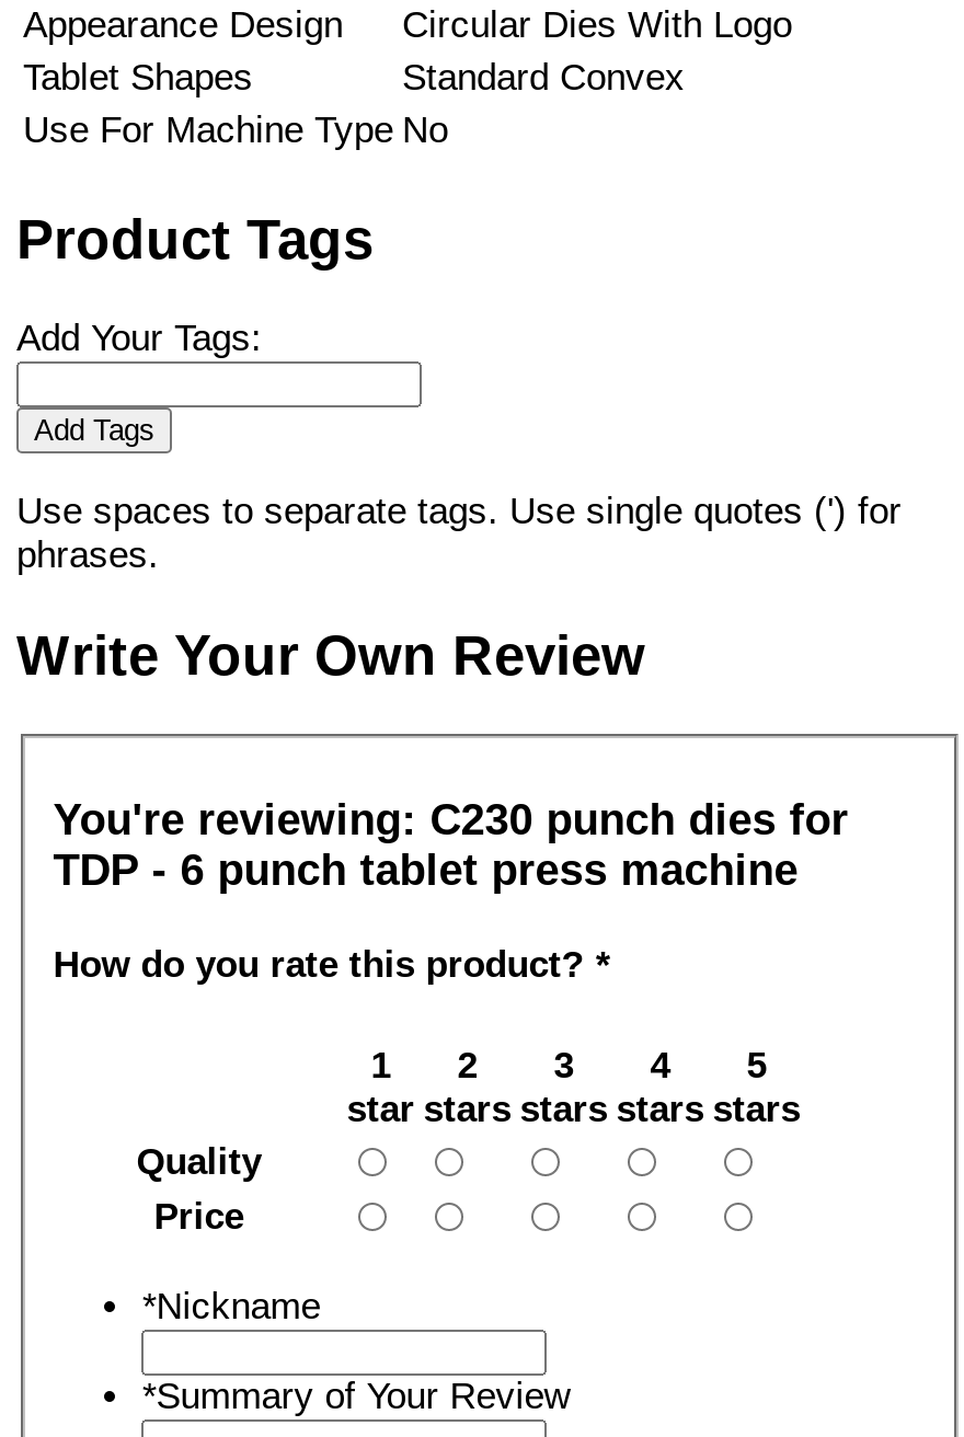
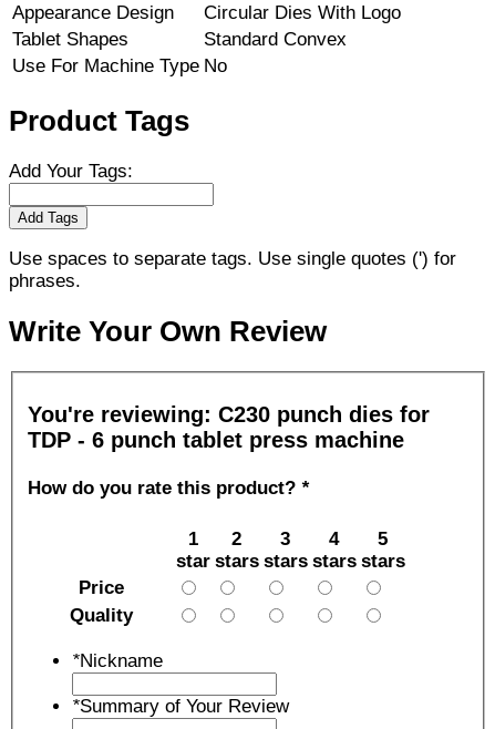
moved [136,1141,261,1183] -> [70,605,133,626]: Quality
moved [154,1196,244,1238] -> [78,577,124,598]: Price

